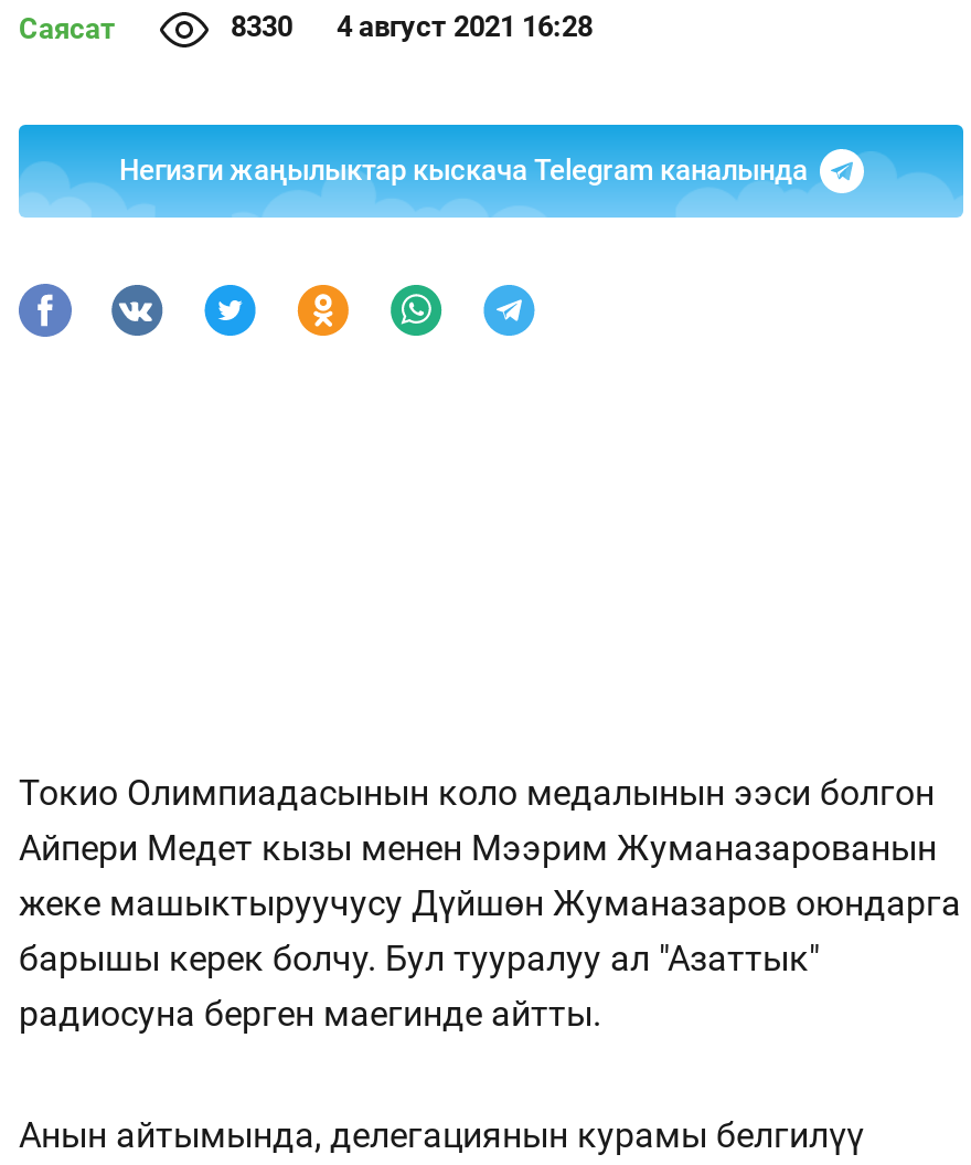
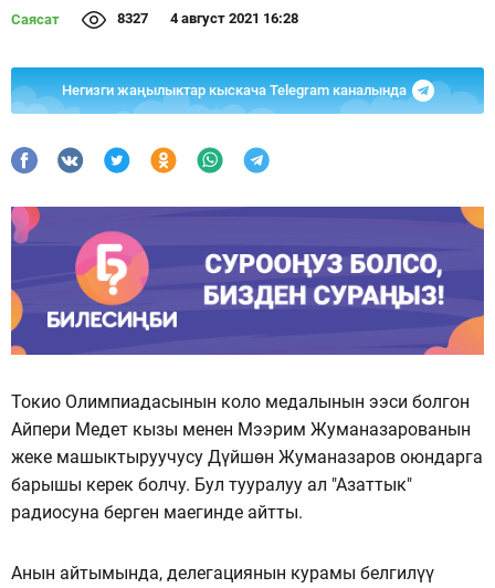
[231,10,593,43] 8330 4 август 2021 16:28 -> [117,10,298,27] 8327 4 август 2021 16:28
none -> [10,206,485,356] [image]

